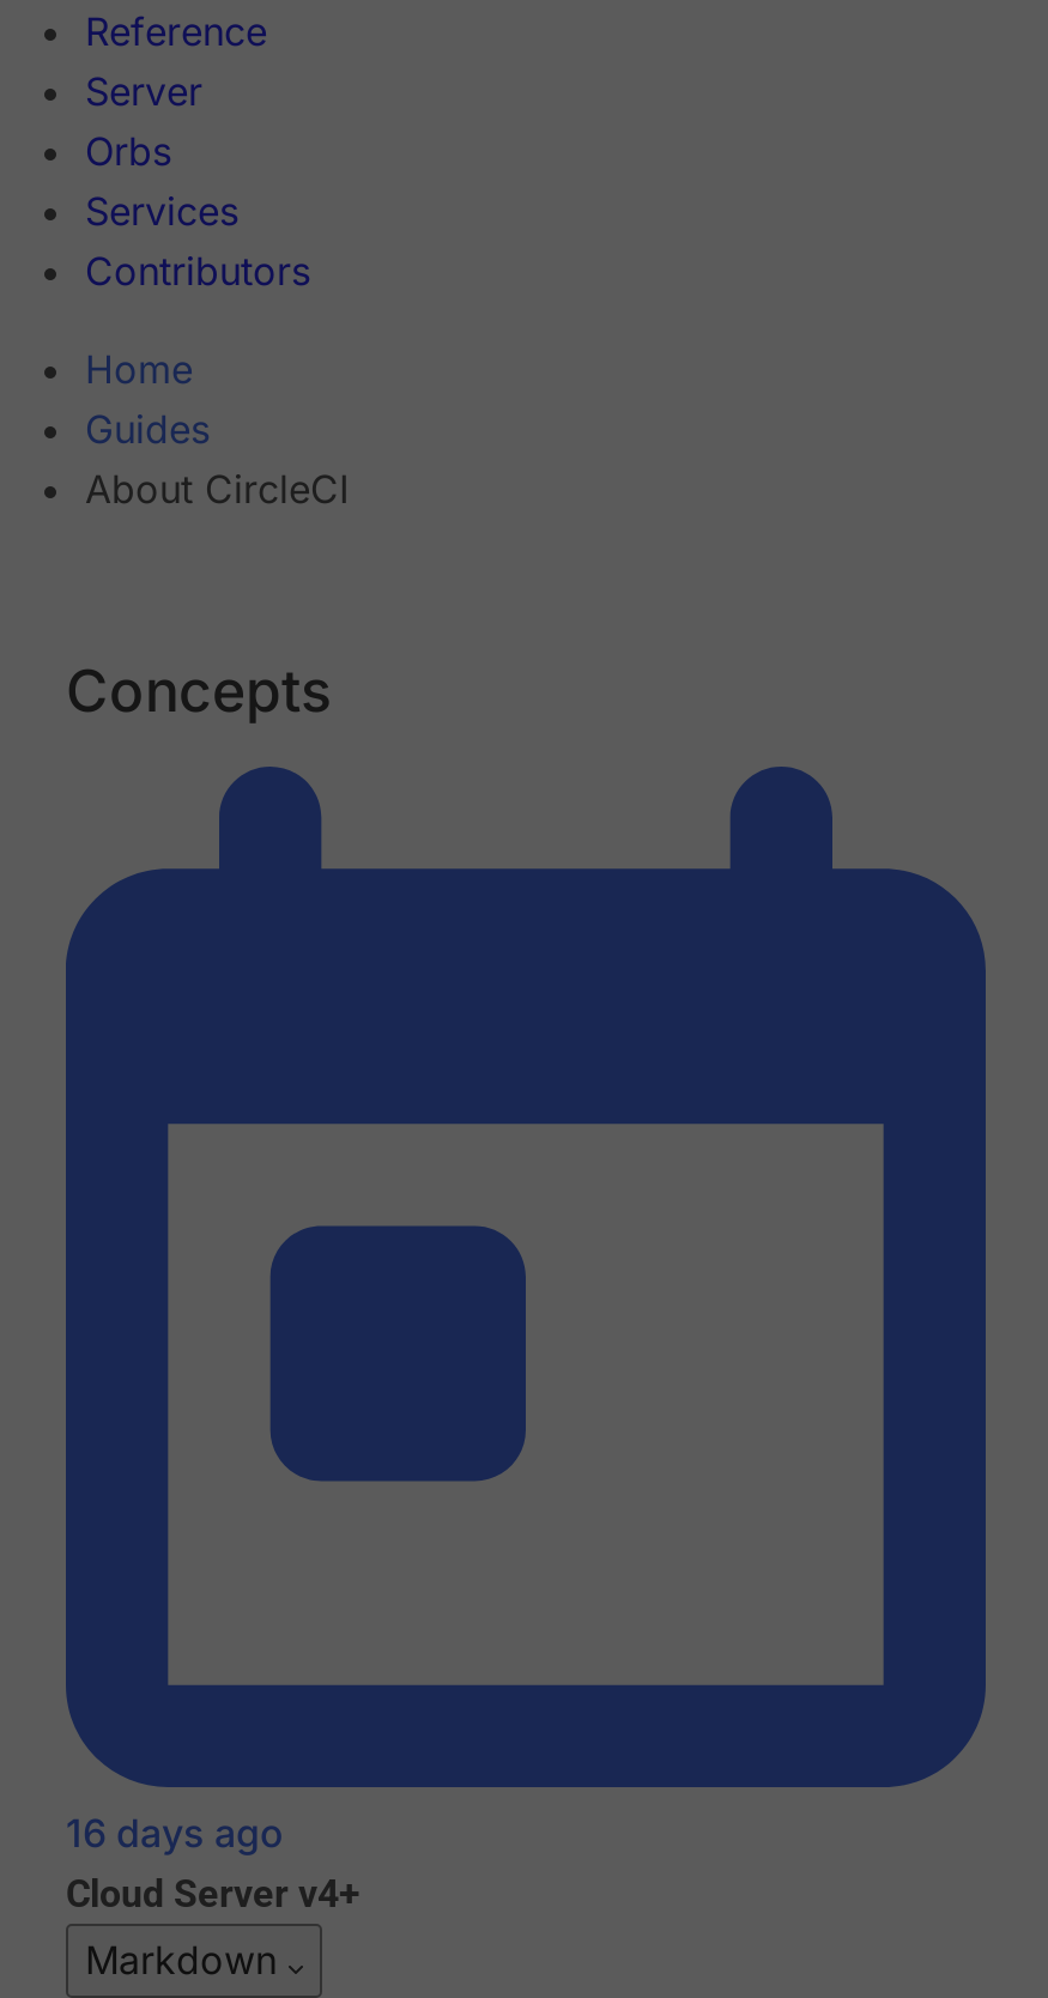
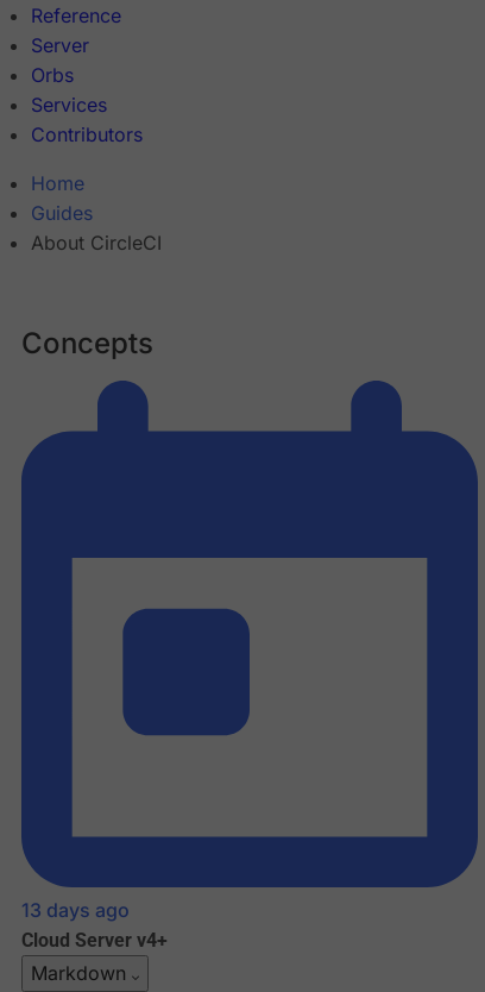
[66,1810,284,1858] 16 days ago -> [21,899,130,922] 13 days ago

